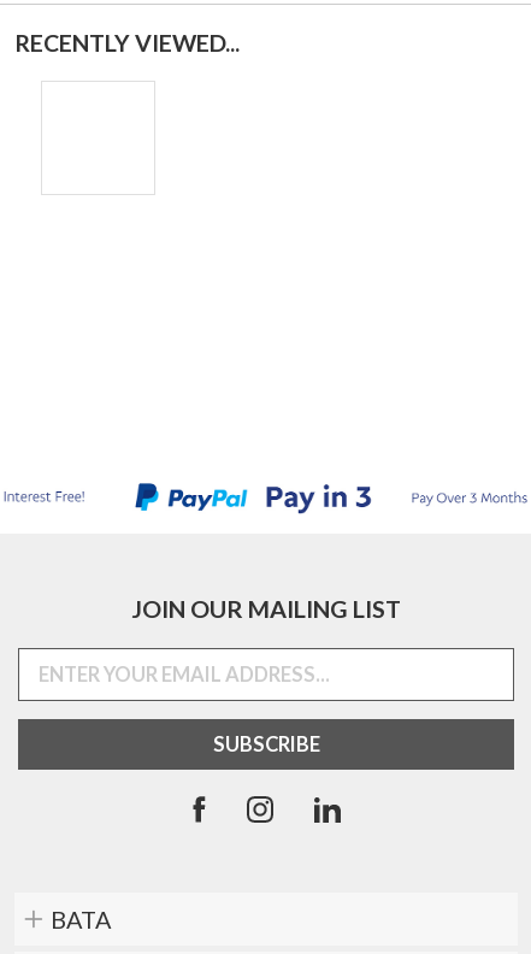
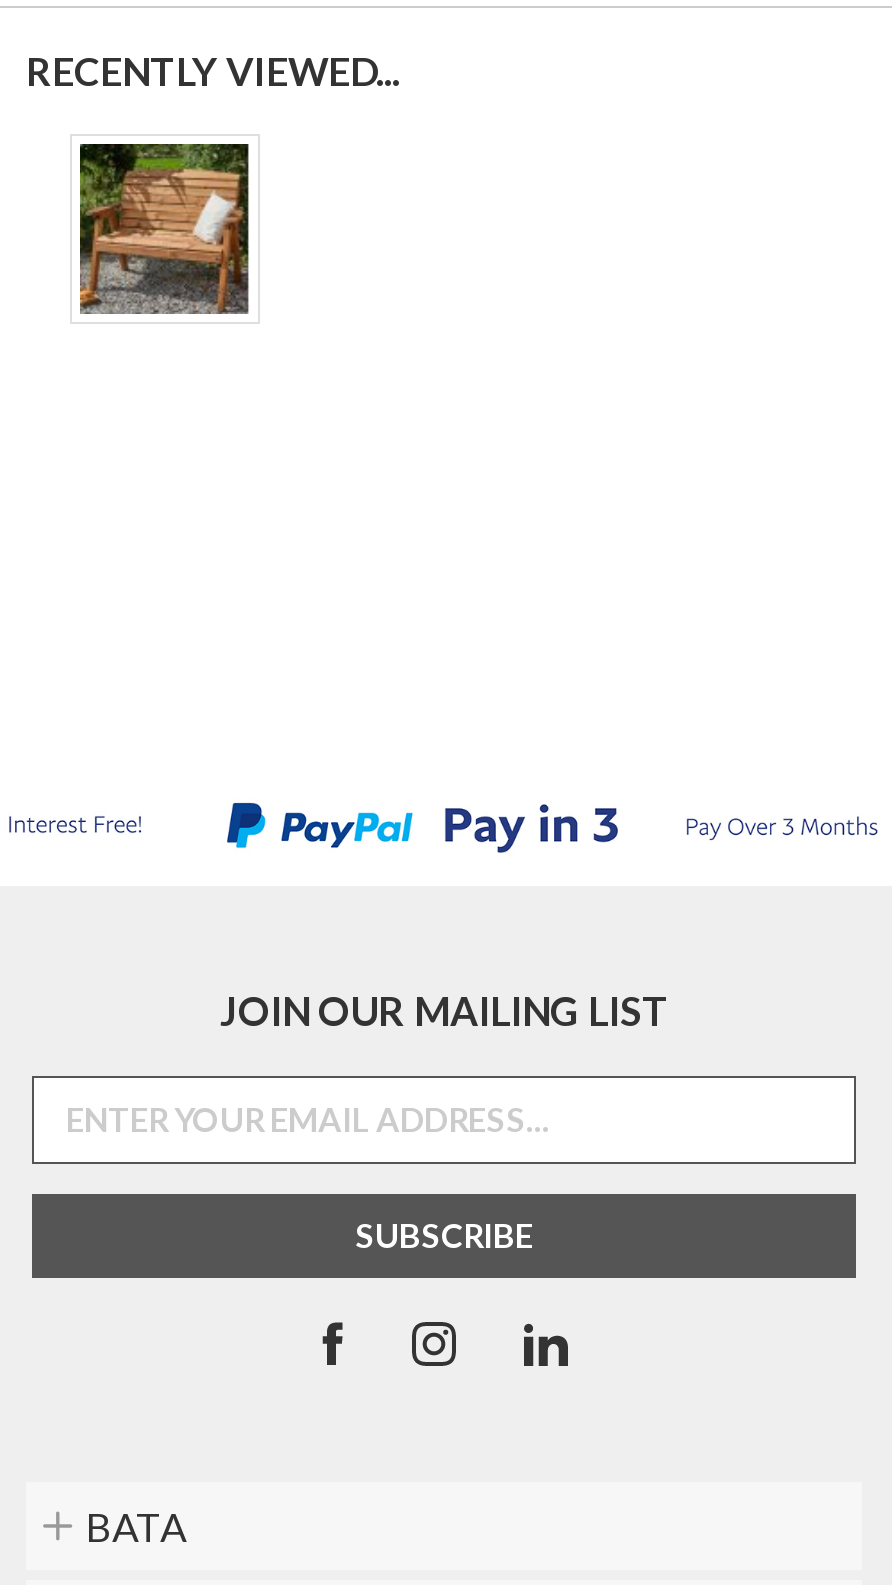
none -> [78,142,252,316] [image]

